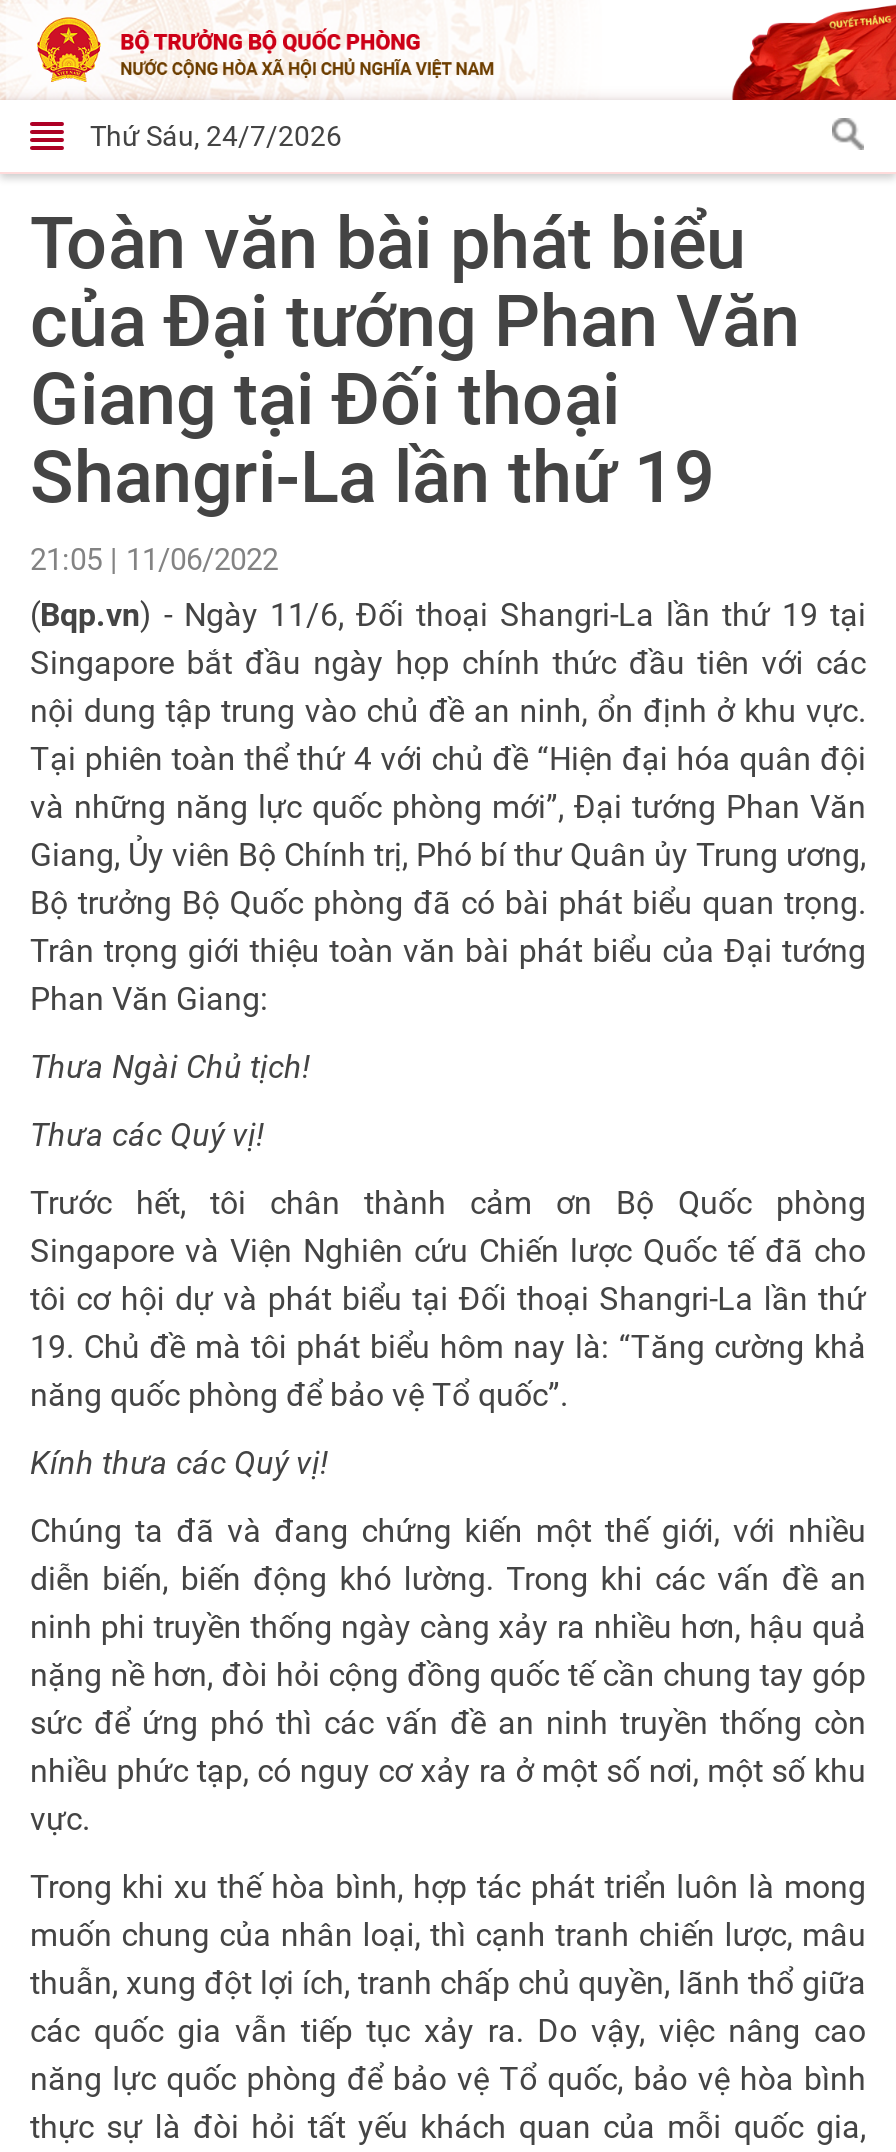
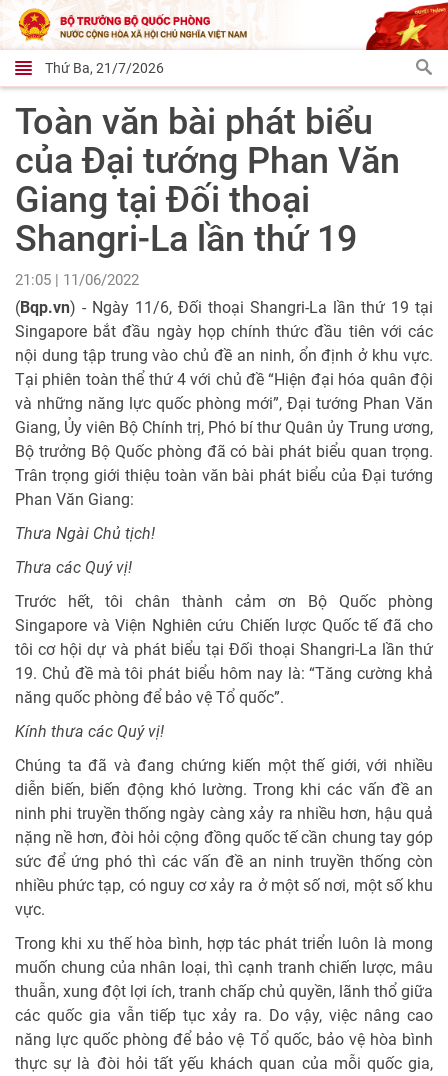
[90,120,342,152] Thứ Sáu, 24/7/2026 -> [45,60,164,76] Thứ Ba, 21/7/2026

